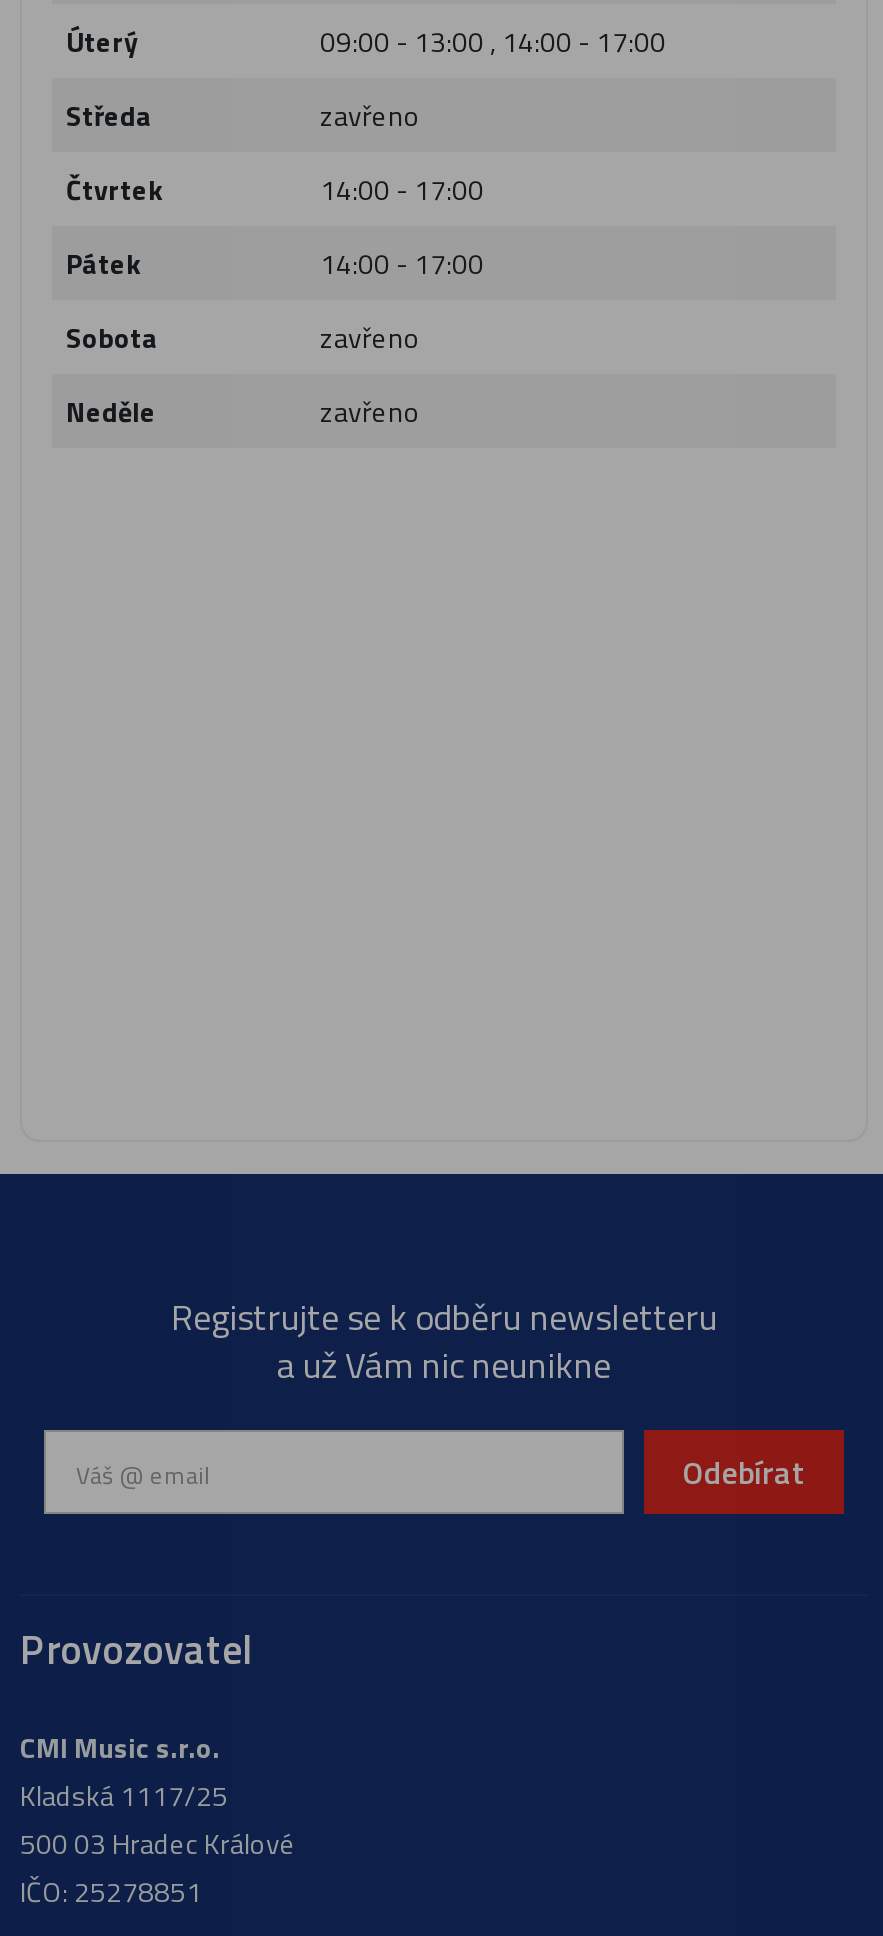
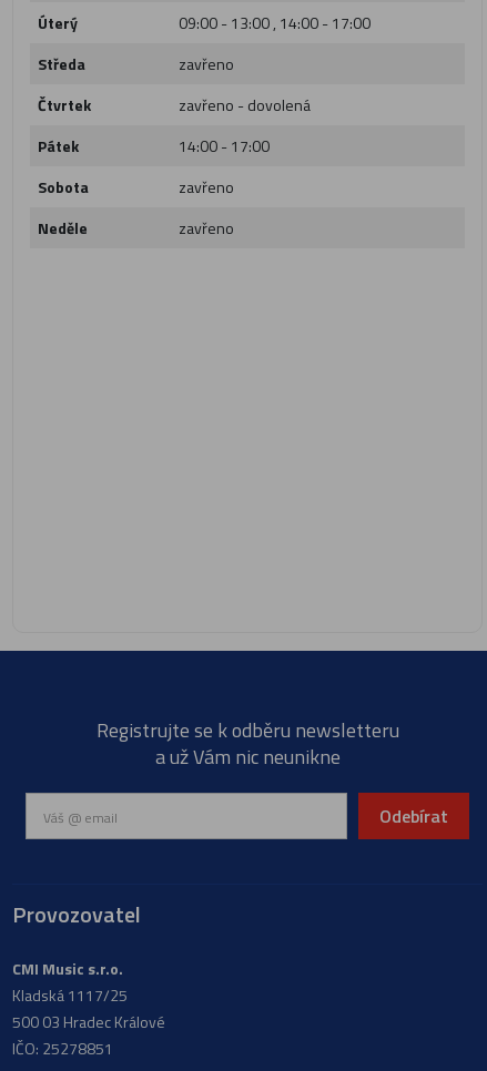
[320,168,484,210] 14:00 - 17:00 -> [179,93,311,116] zavřeno - dovolená

